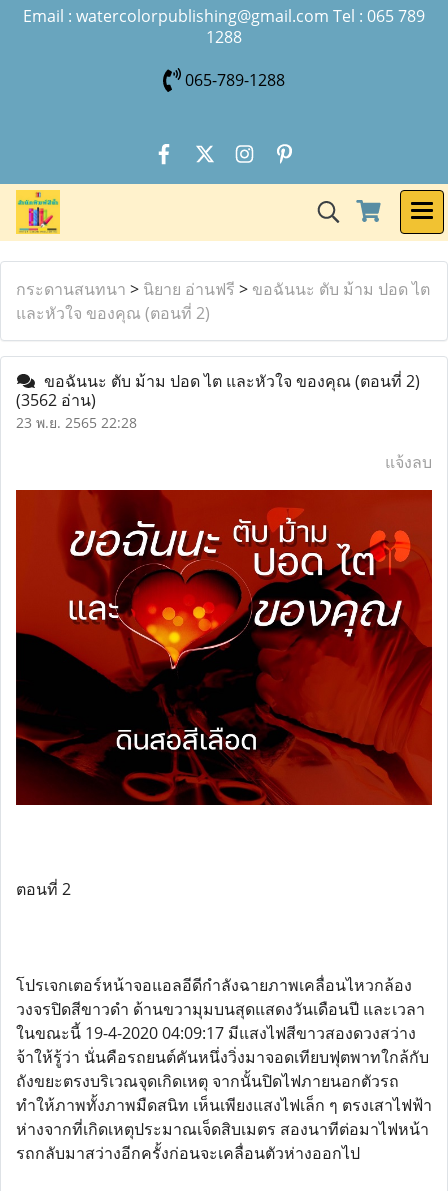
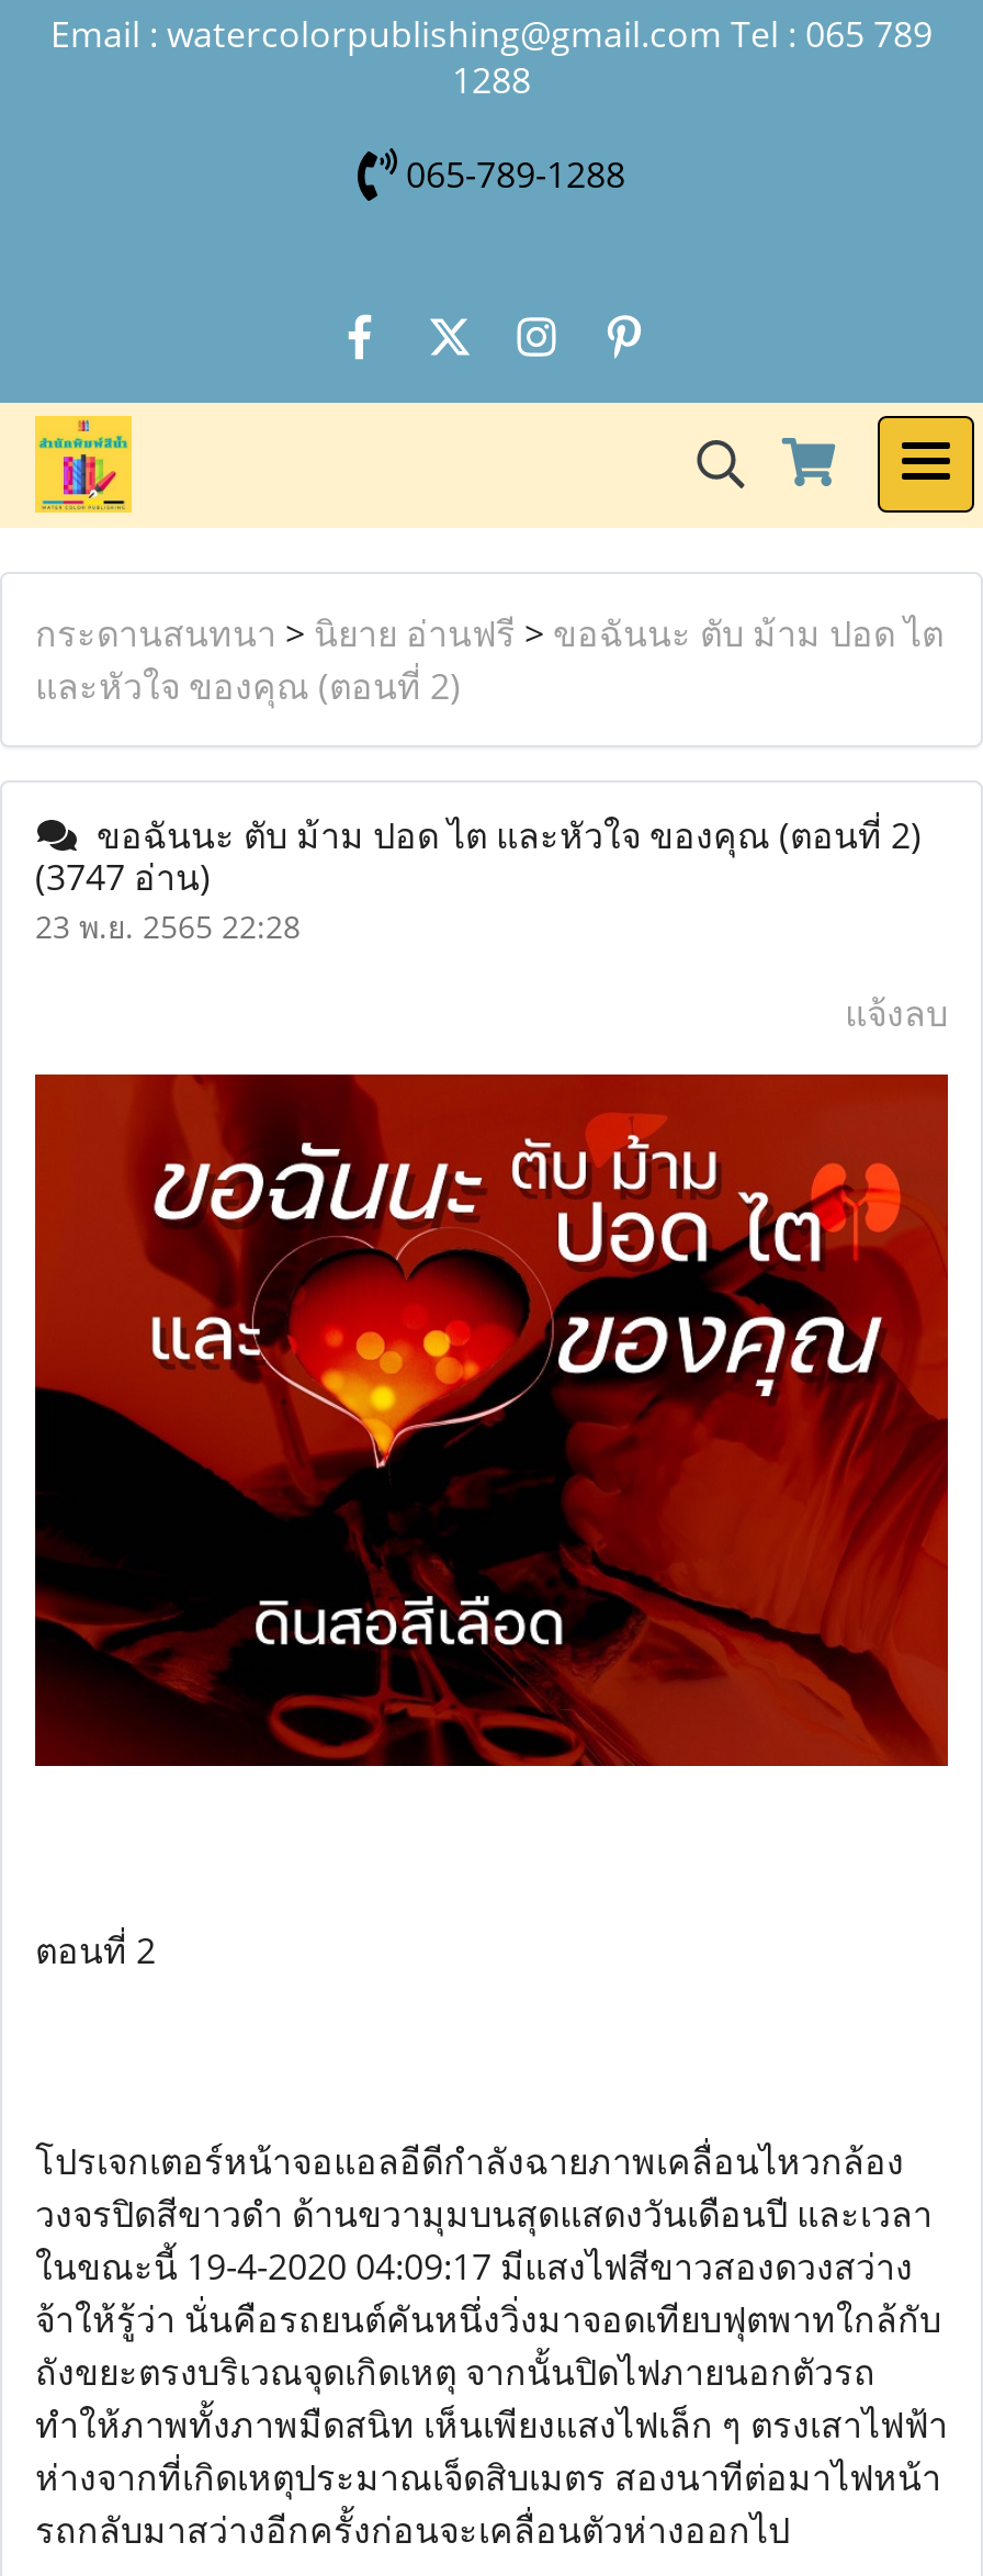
[16,389,96,411] (3562 อ่าน) -> [35,853,211,901] (3747 อ่าน)

